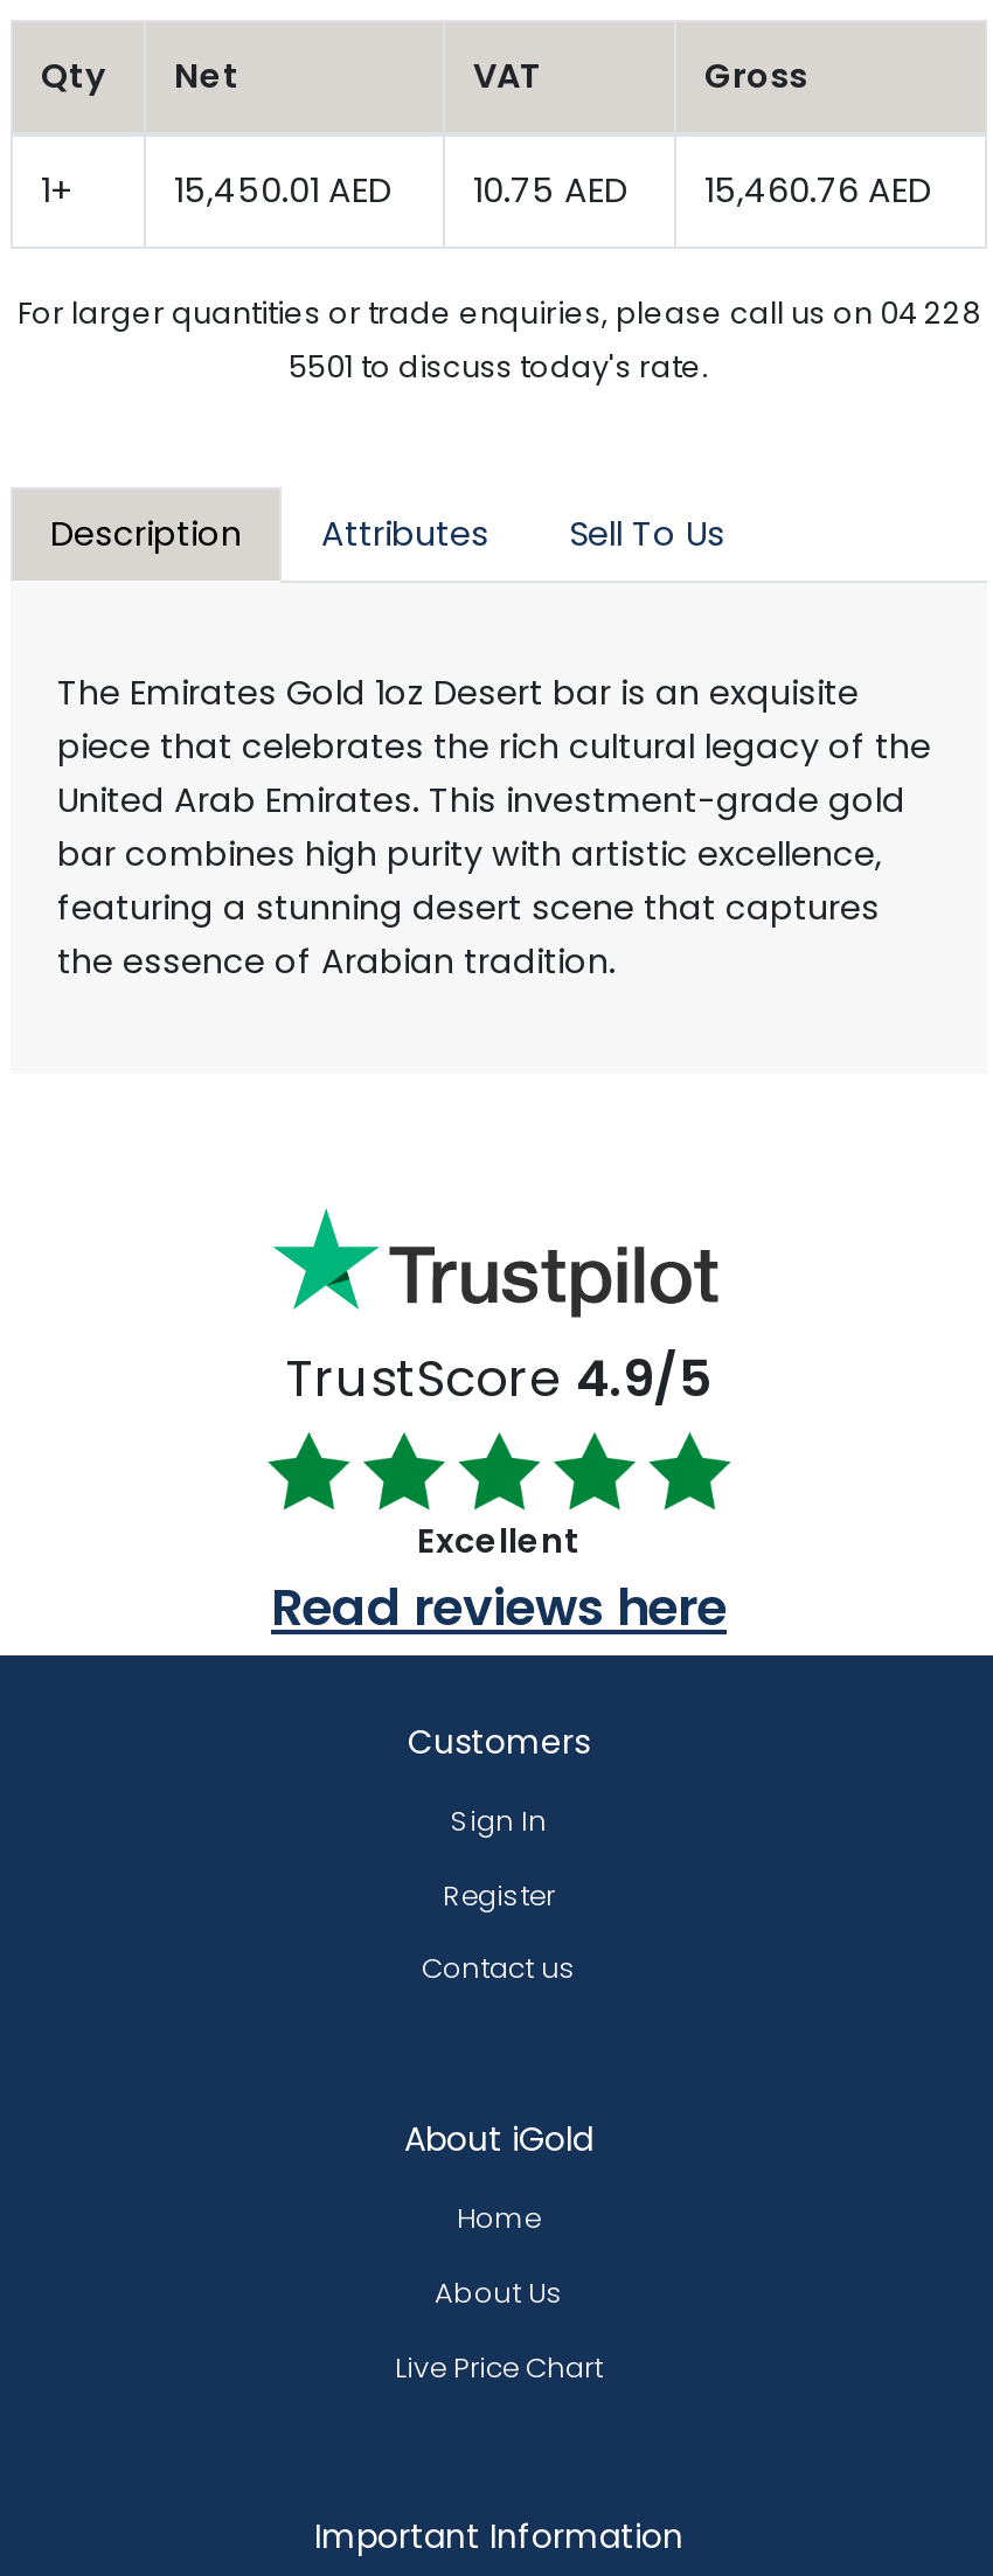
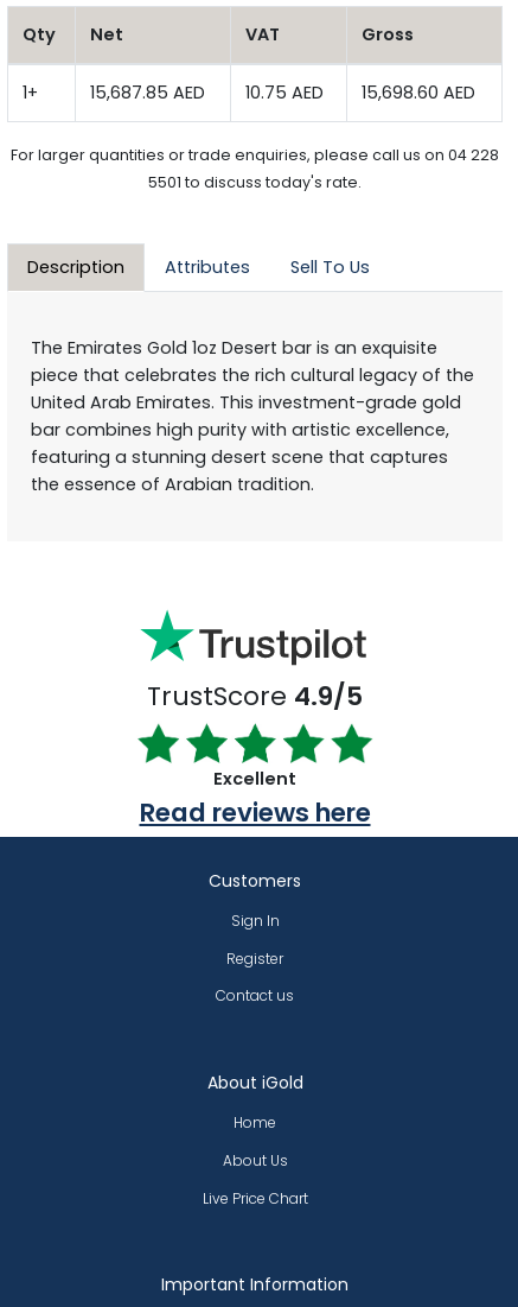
[174,167,391,214] 15,450.01 AED -> [90,81,205,105] 15,687.85 AED
[704,167,931,214] 15,460.76 AED -> [362,81,475,105] 15,698.60 AED

